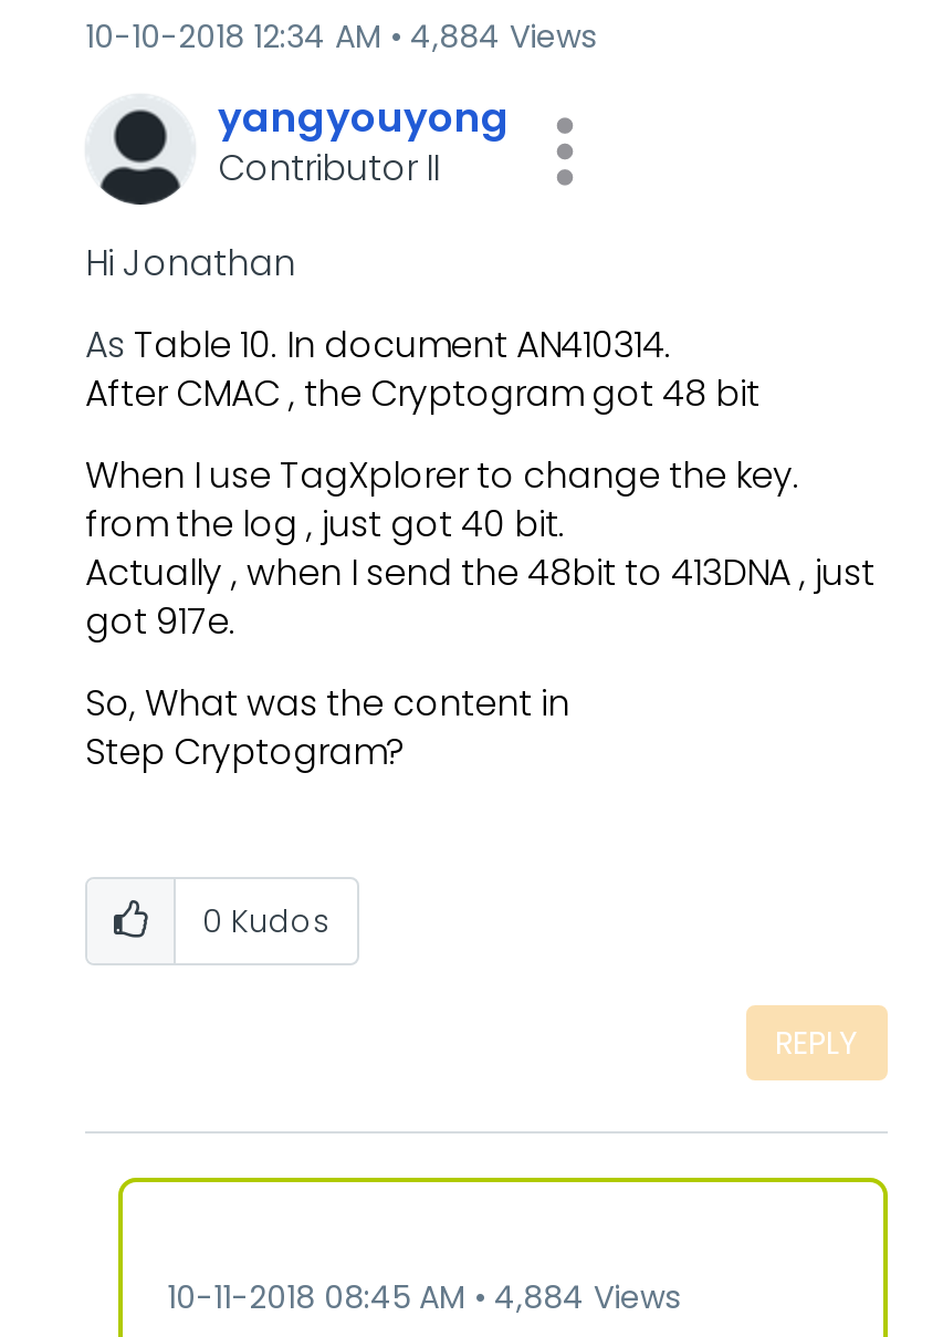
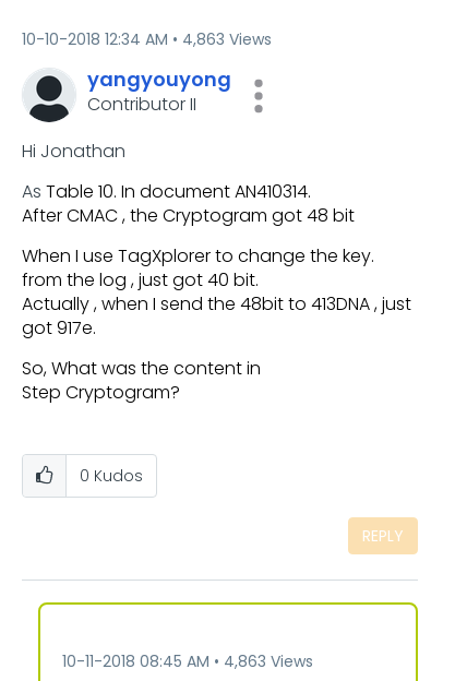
[85,14,596,59] 10-10-2018 12:34 AM 4,884 Views -> [22,28,272,50] 10-10-2018 12:34 AM 4,863 Views
[167,1275,680,1319] 10-11-2018 08:45 AM 4,884 Views -> [62,650,313,672] 10-11-2018 08:45 AM 4,863 Views

